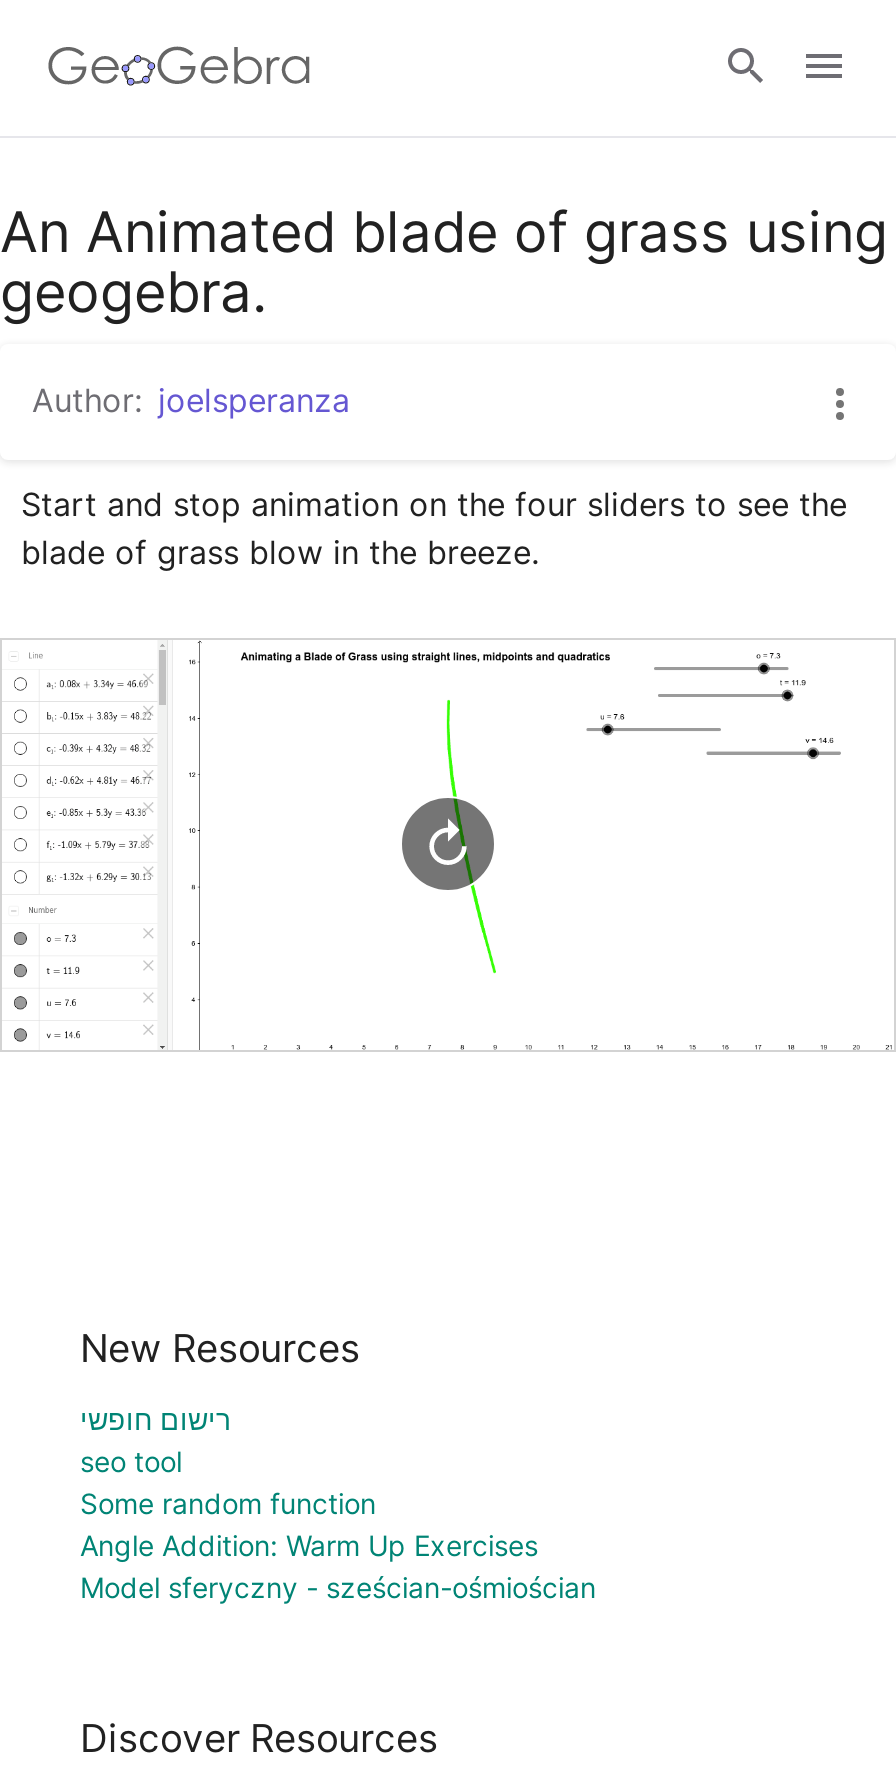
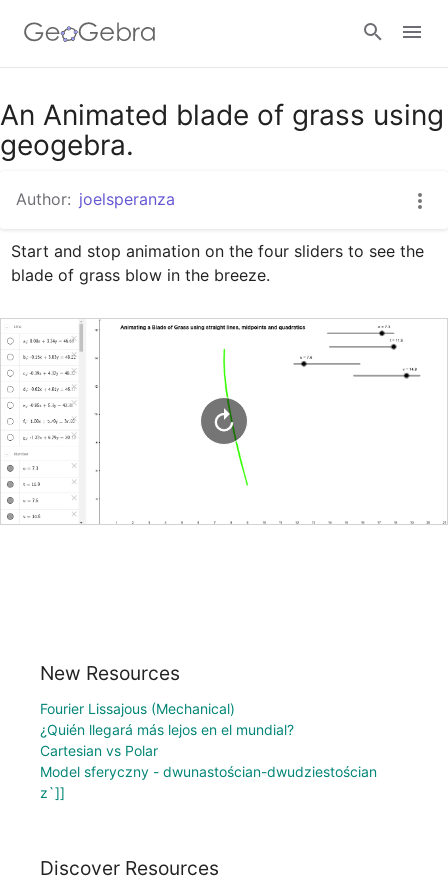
[80,1402,596,1604] רישום חופשי | seo tool | Some random function | Angle Addition: Warm Up Exercises | Model sferyczny - sześcian-ośmiościan -> [40,700,377,801] Fourier Lissajous (Mechanical) | ¿Quién llegará más lejos en el mundial? | Cartesian vs Polar | Model sferyczny - dwunastościan-dwudziestościan | z`]]

